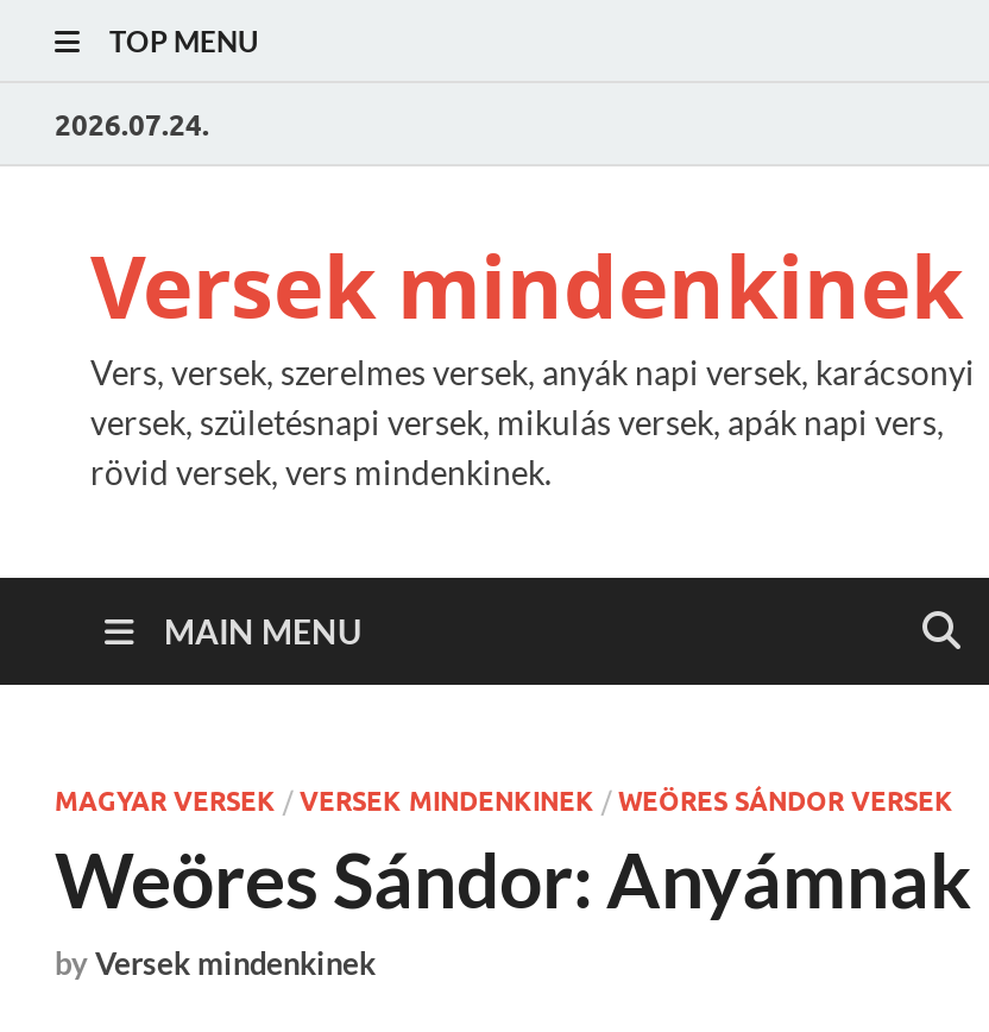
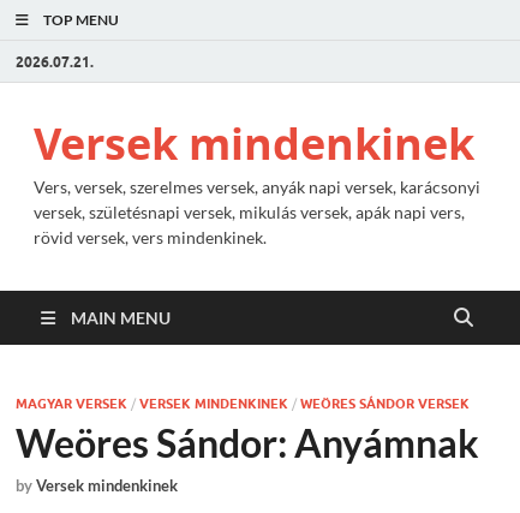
[55,106,209,141] 2026.07.24. -> [16,52,94,70] 2026.07.21.

